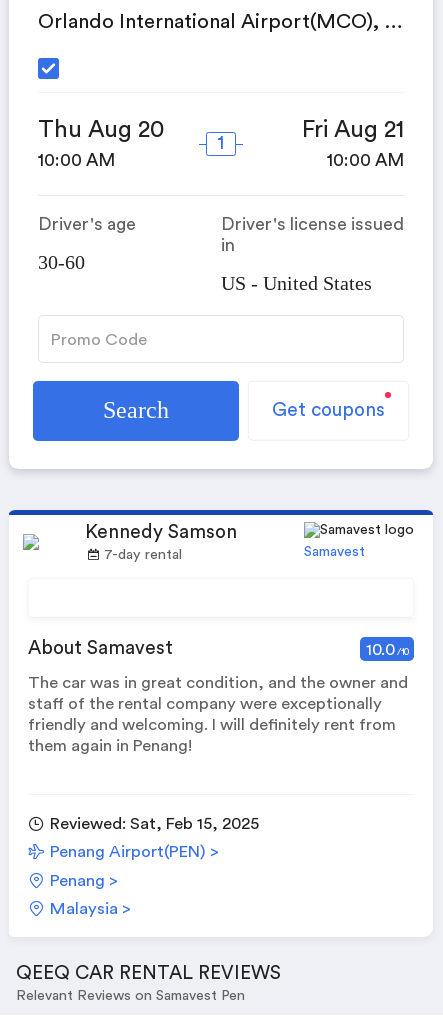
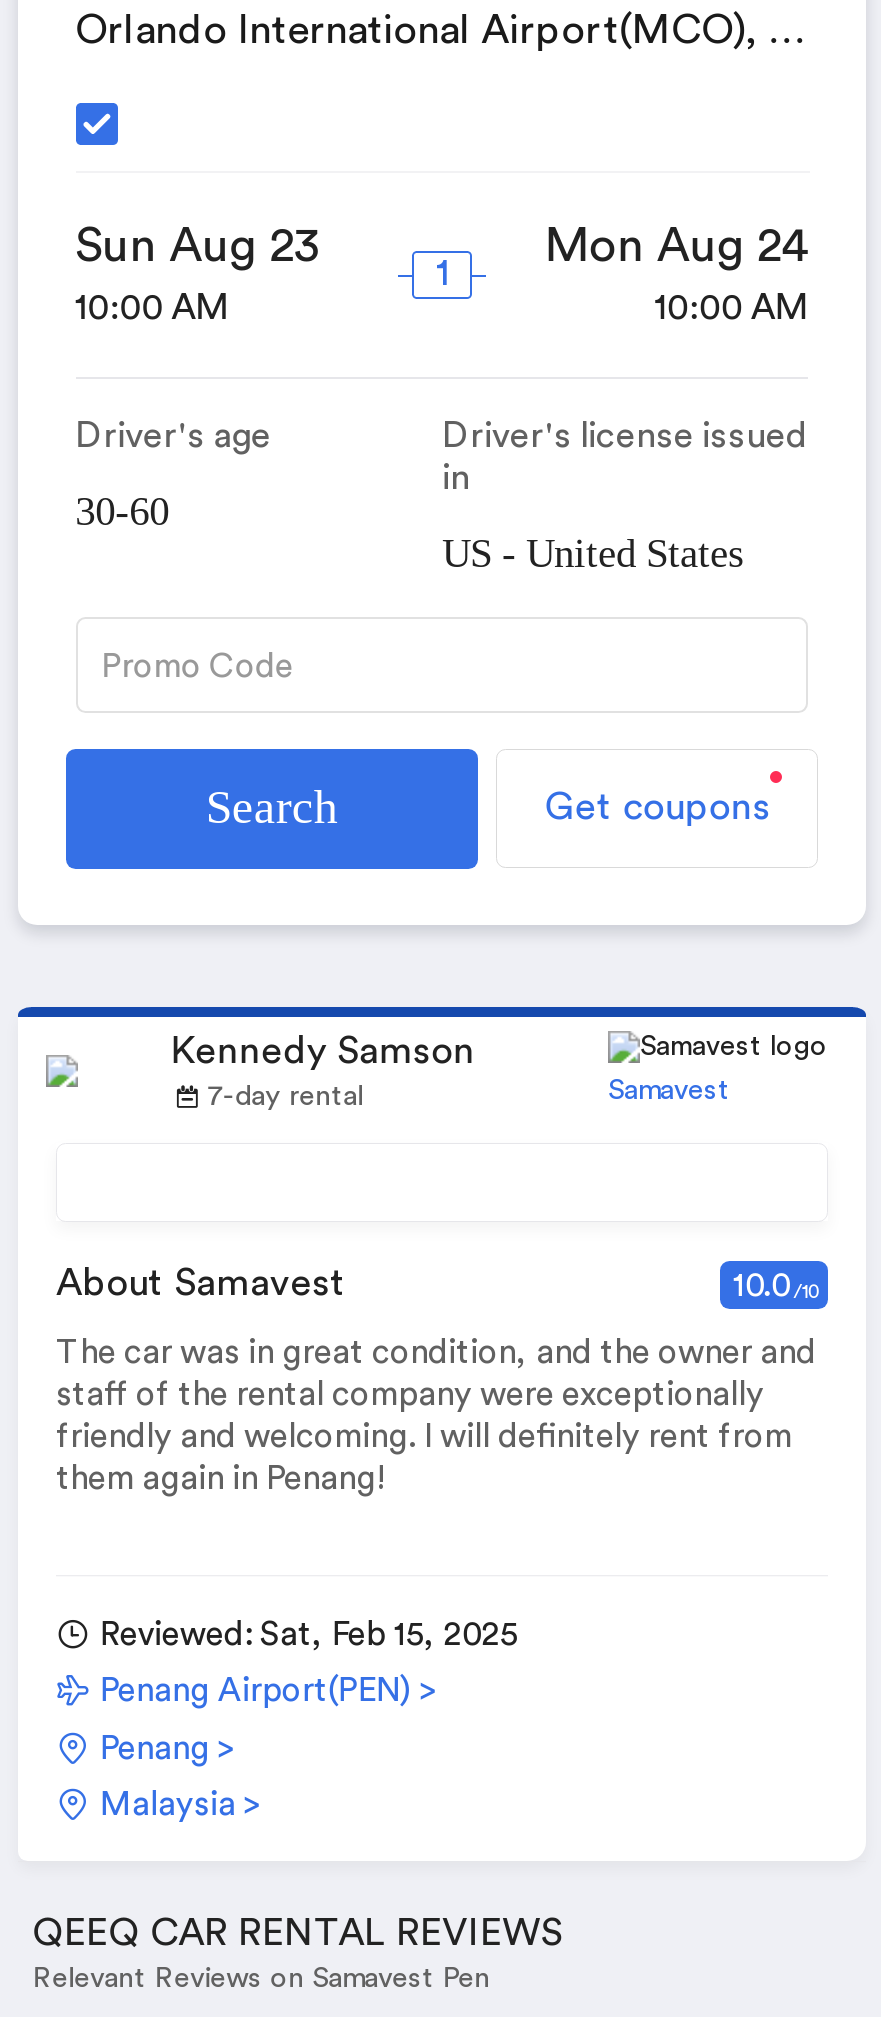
[38,118,164,142] Thu Aug 20 -> [75,224,319,272] Sun Aug 23
[302,118,404,142] Fri Aug 21 -> [545,224,809,272] Mon Aug 24

